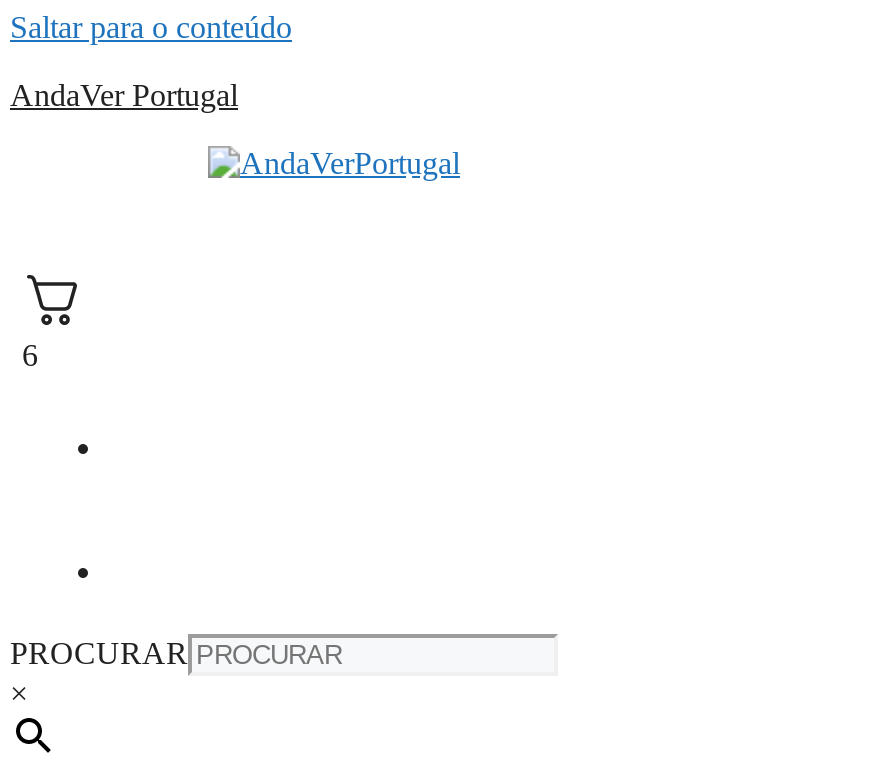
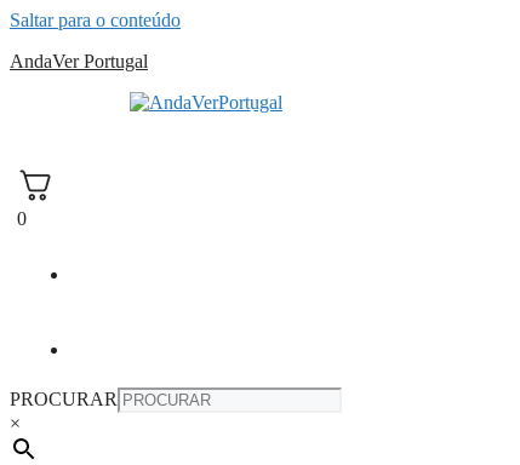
[22,337,38,371] 6 -> [17,208,27,228] 0

